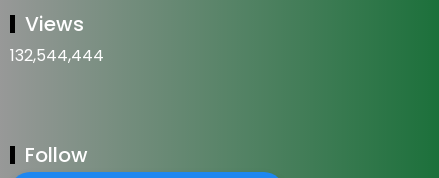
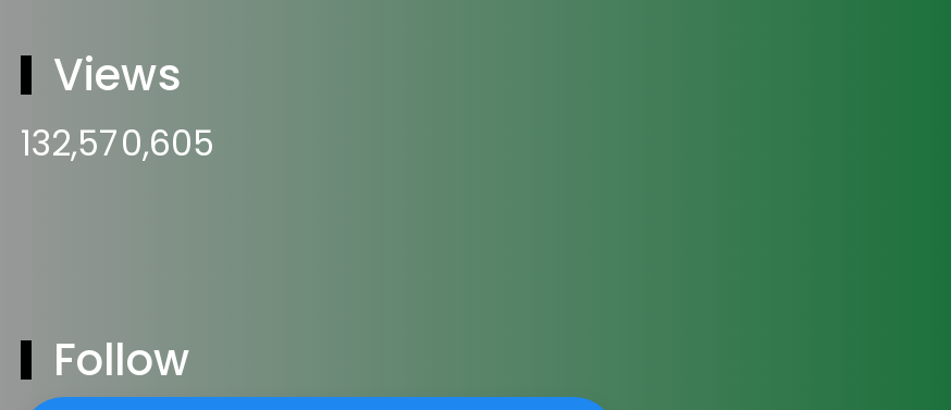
[10,44,104,67] 132,544,444 -> [21,119,214,169] 132,570,605

